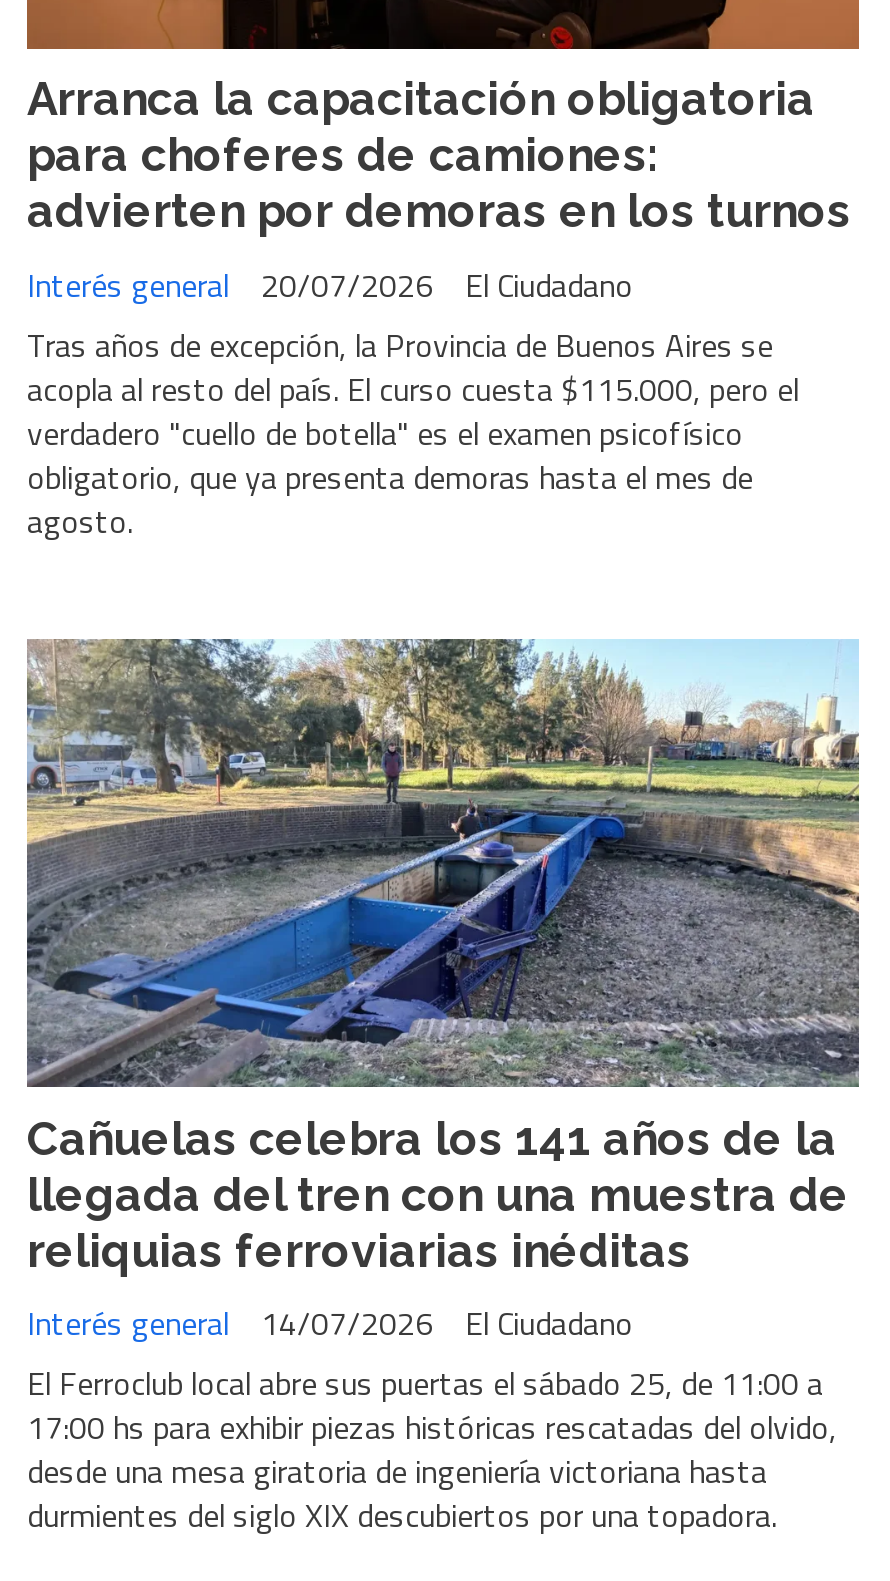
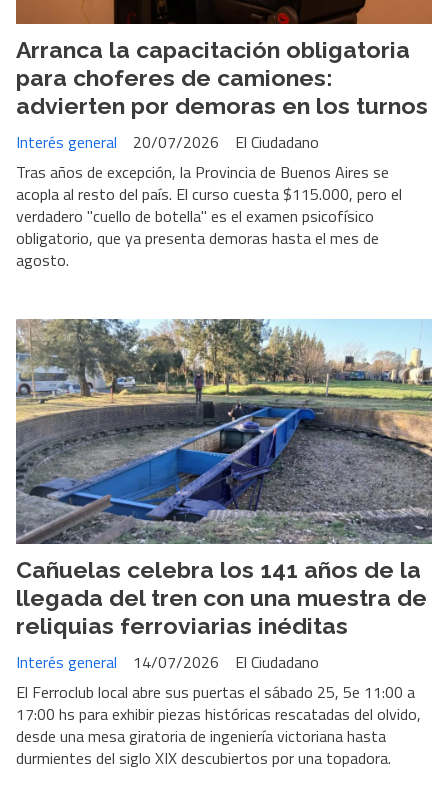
[27,1360,823,1408] El Ferroclub local abre sus puertas el sábado 25, de 11:00 a -> [16,680,415,704] El Ferroclub local abre sus puertas el sábado 25, 5e 11:00 a

